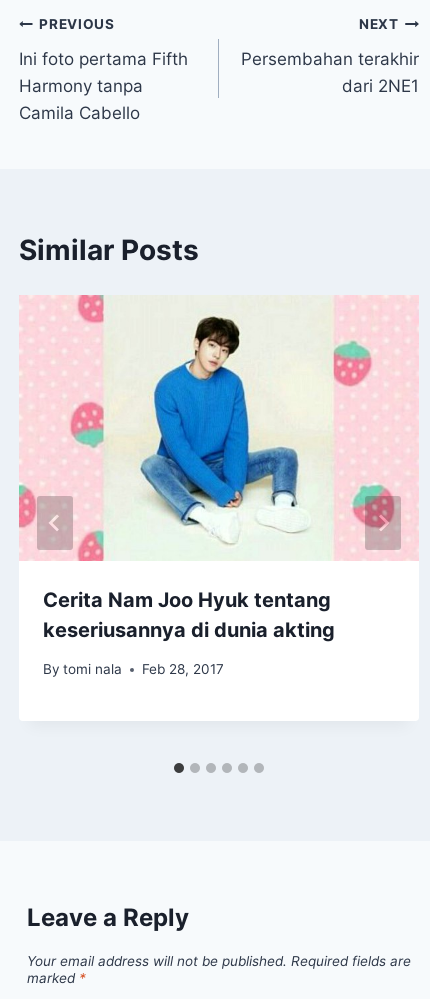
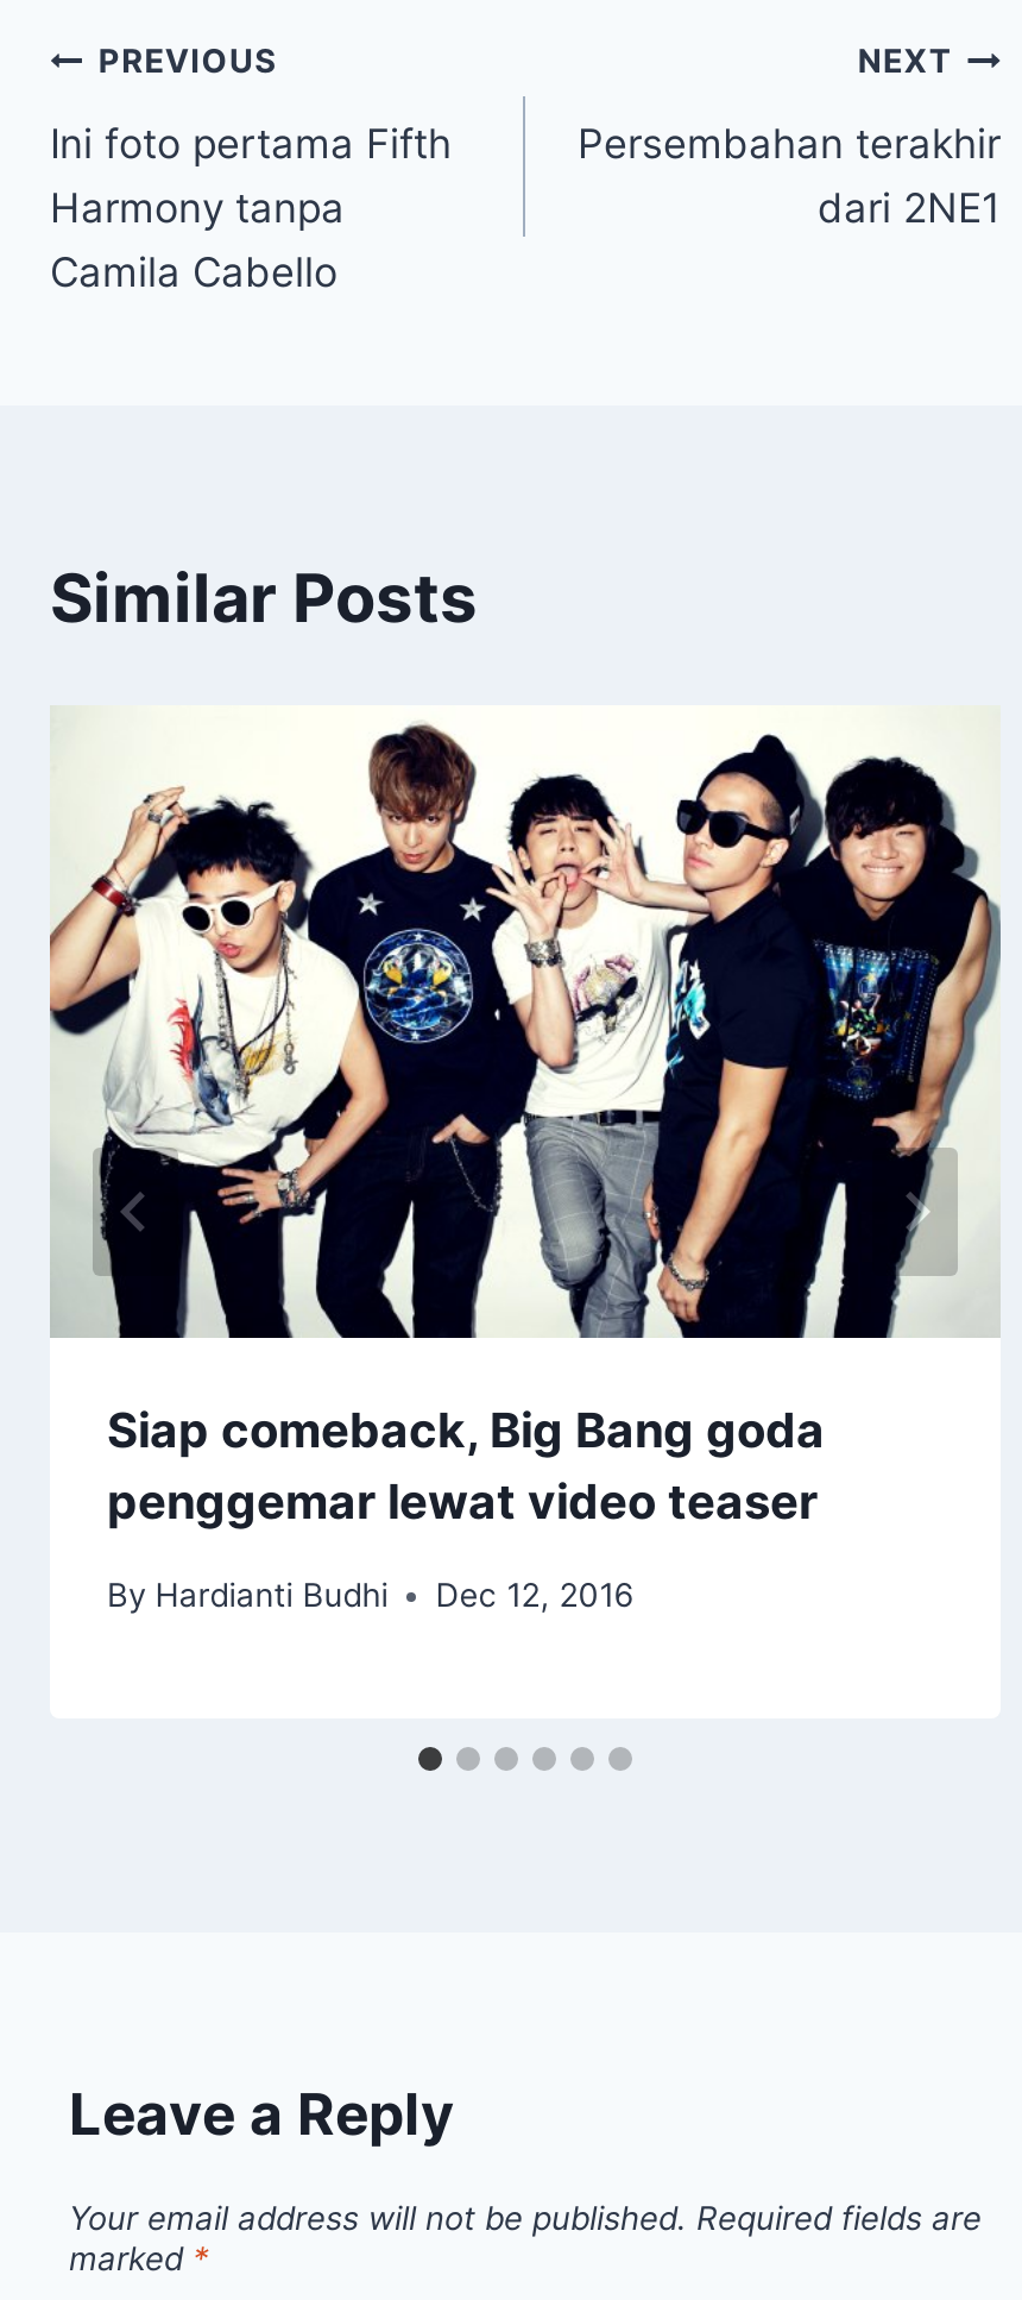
[19,294,418,642] [image] | Cerita Nam Joo Hyuk tentang | keseriusannya di dunia akting -> [48,705,1003,1532] [image] | Siap comeback, Big Bang goda | penggemar lewat video teaser
[43,661,224,677] By tomi nala | Feb 28, 2017 -> [107,1576,633,1614] By Hardianti Budhi | Dec 12, 2016

